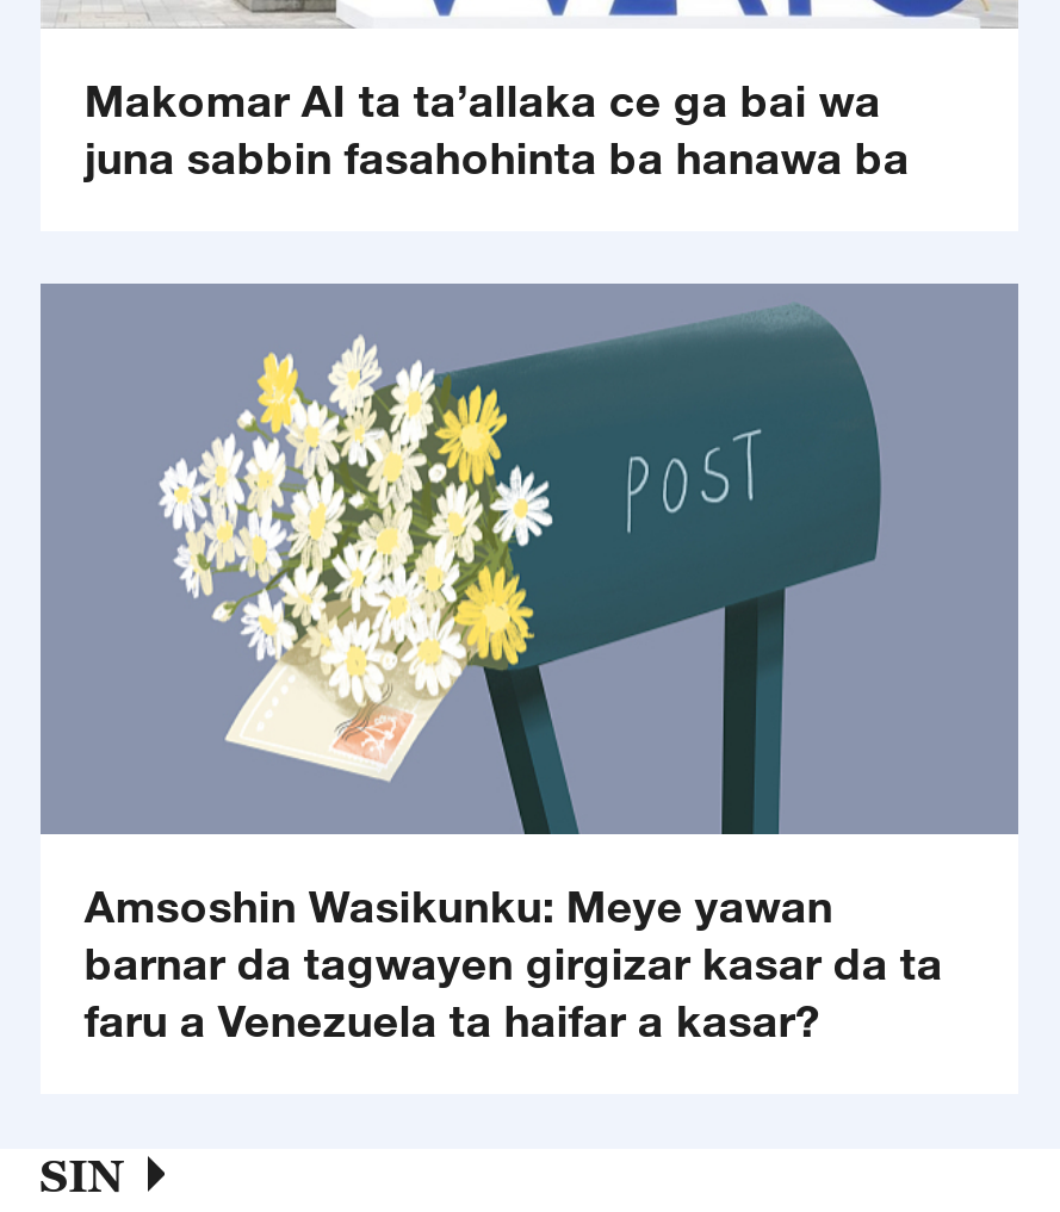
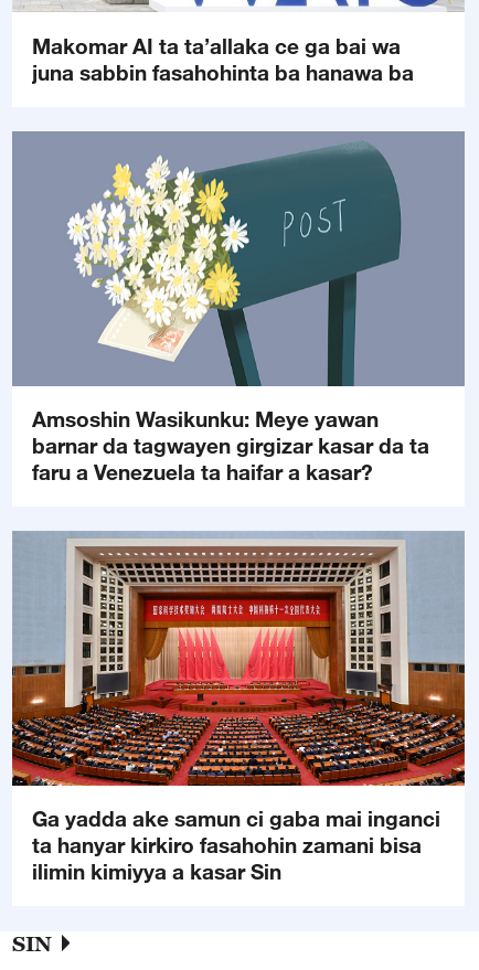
none -> [11,533,466,884] [image] | Ga yadda ake samun ci gaba mai inganci | ta hanyar kirkiro fasahohin zamani bisa | ilimin kimiyya a kasar Sin

